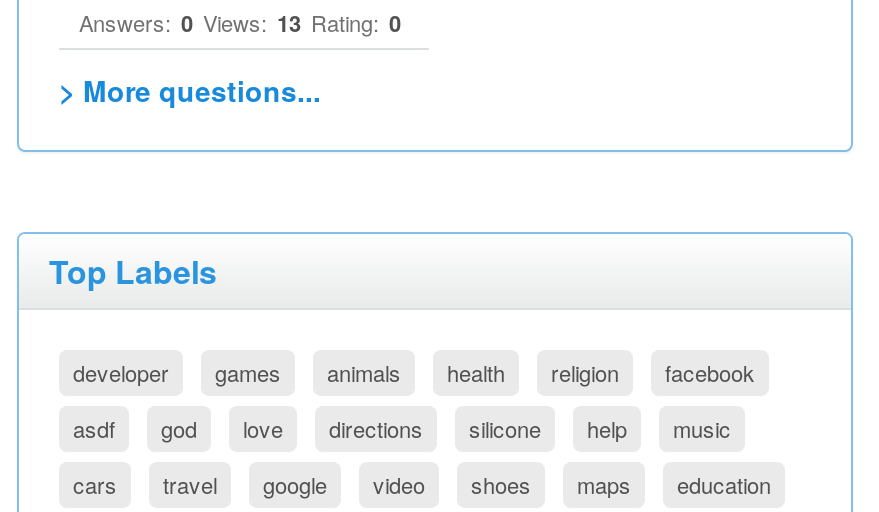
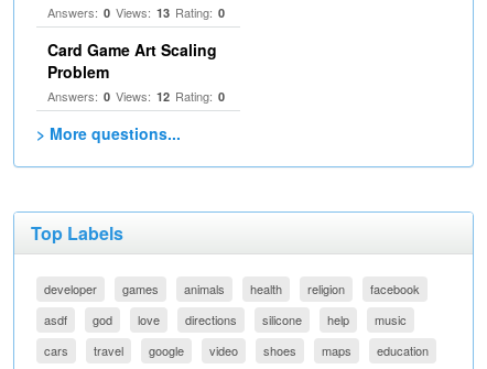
none -> [47,39,225,105] Card Game Art Scaling | Problem | Answers: 0 Views: 12 Rating: 0

